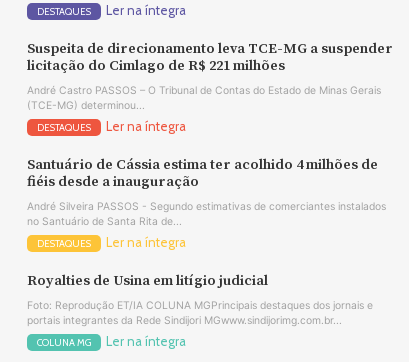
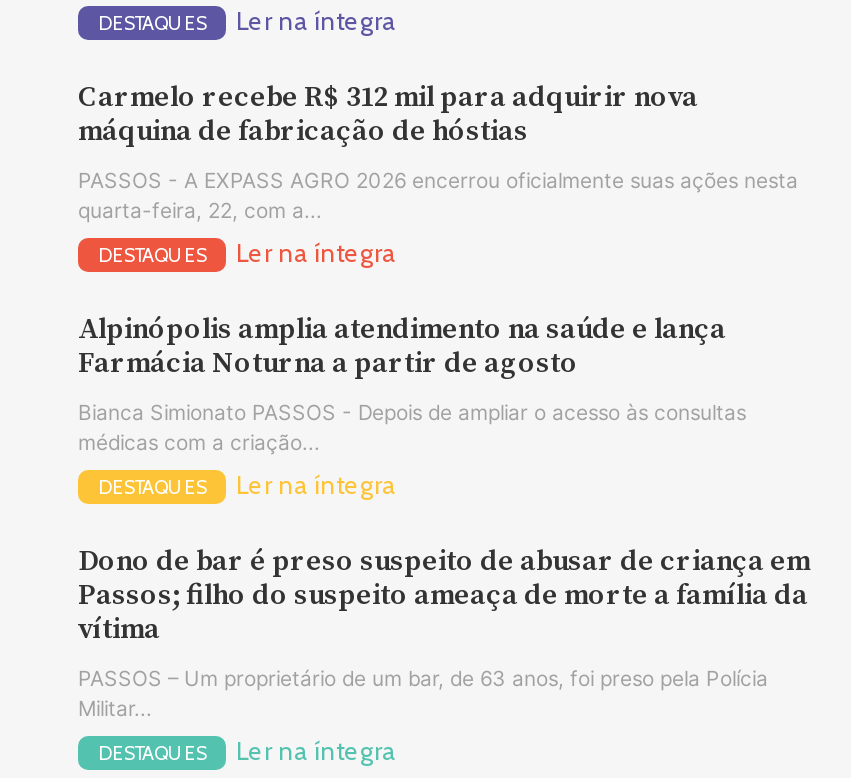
[27,40,393,75] Suspeita de direcionamento leva TCE-MG a suspender | licitação do Cimlago de R$ 221 milhões -> [78,81,698,151] Carmelo recebe R$ 312 mil para adquirir nova | máquina de fabricação de hóstias
[27,84,381,112] André Castro PASSOS – O Tribunal de Contas do Estado de Minas Gerais | (TCE-MG) determinou... -> [78,169,798,225] PASSOS - A EXPASS AGRO 2026 encerrou oficialmente suas ações nesta | quarta-feira, 22, com a...
[27,156,378,191] Santuário de Cássia estima ter acolhido 4 milhões de | fiéis desde a inauguração -> [78,313,726,383] Alpinópolis amplia atendimento na saúde e lança | Farmácia Noturna a partir de agosto
[27,200,386,228] André Silveira PASSOS - Segundo estimativas de comerciantes instalados | no Santuário de Santa Rita de... -> [78,401,746,457] Bianca Simionato PASSOS - Depois de ampliar o acesso às consultas | médicas com a criação...
[27,272,268,290] Royalties de Usina em litígio judicial -> [78,545,810,649] Dono de bar é preso suspeito de abusar de criança em | Passos; filho do suspeito ameaça de morte a família da | vítima
[27,299,373,327] Foto: Reprodução ET/IA COLUNA MGPrincipais destaques dos jornais e | portais integrantes da Rede Sindijori MGwww.sindijorimg.com.br... -> [78,667,768,723] PASSOS – Um proprietário de um bar, de 63 anos, foi preso pela Polícia | Militar...
[37,337,91,348] COLUNA MG -> [98,743,206,765] DESTAQUES

